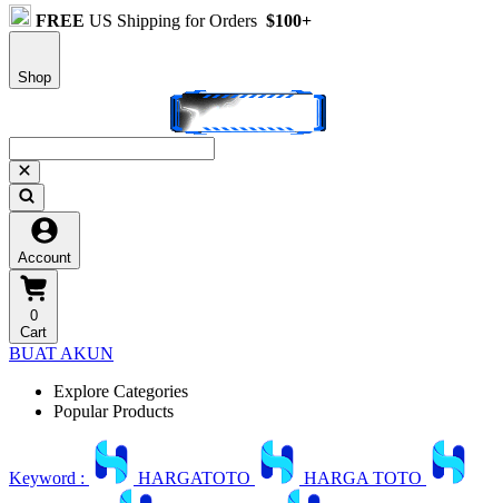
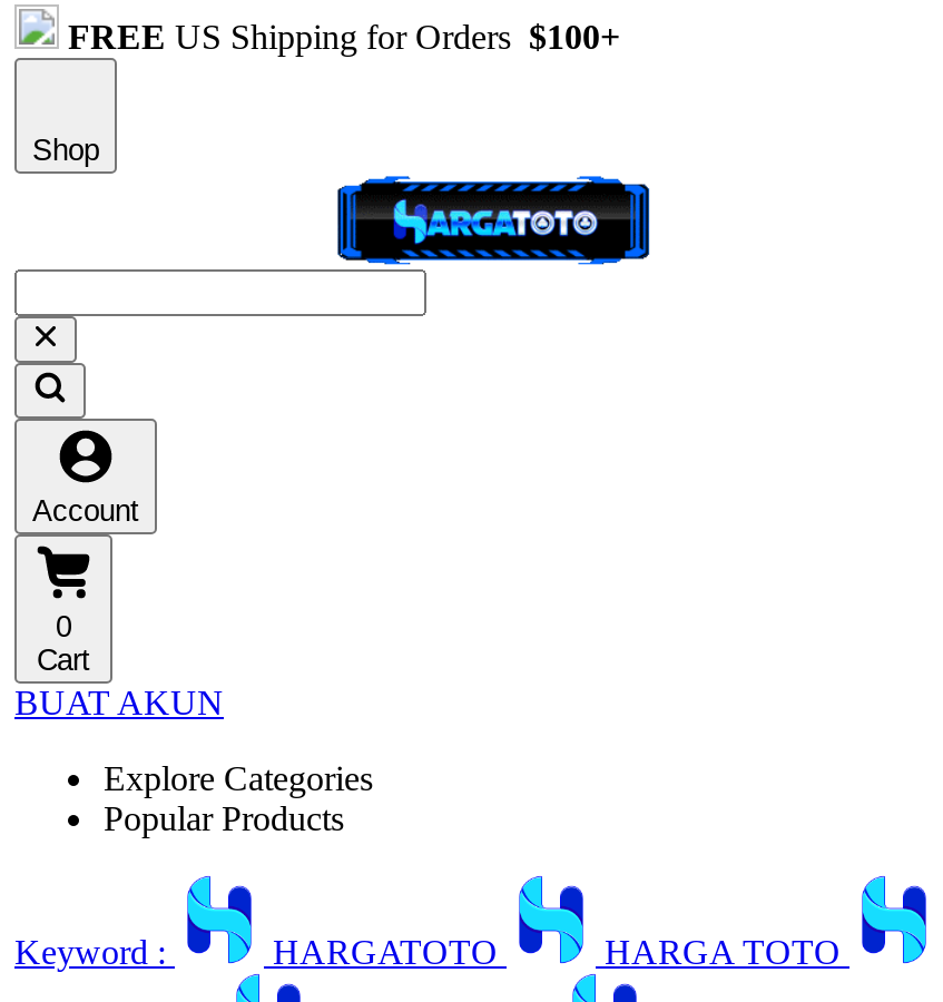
[176,92,321,134] [image] -> [353,183,636,263] [image]

